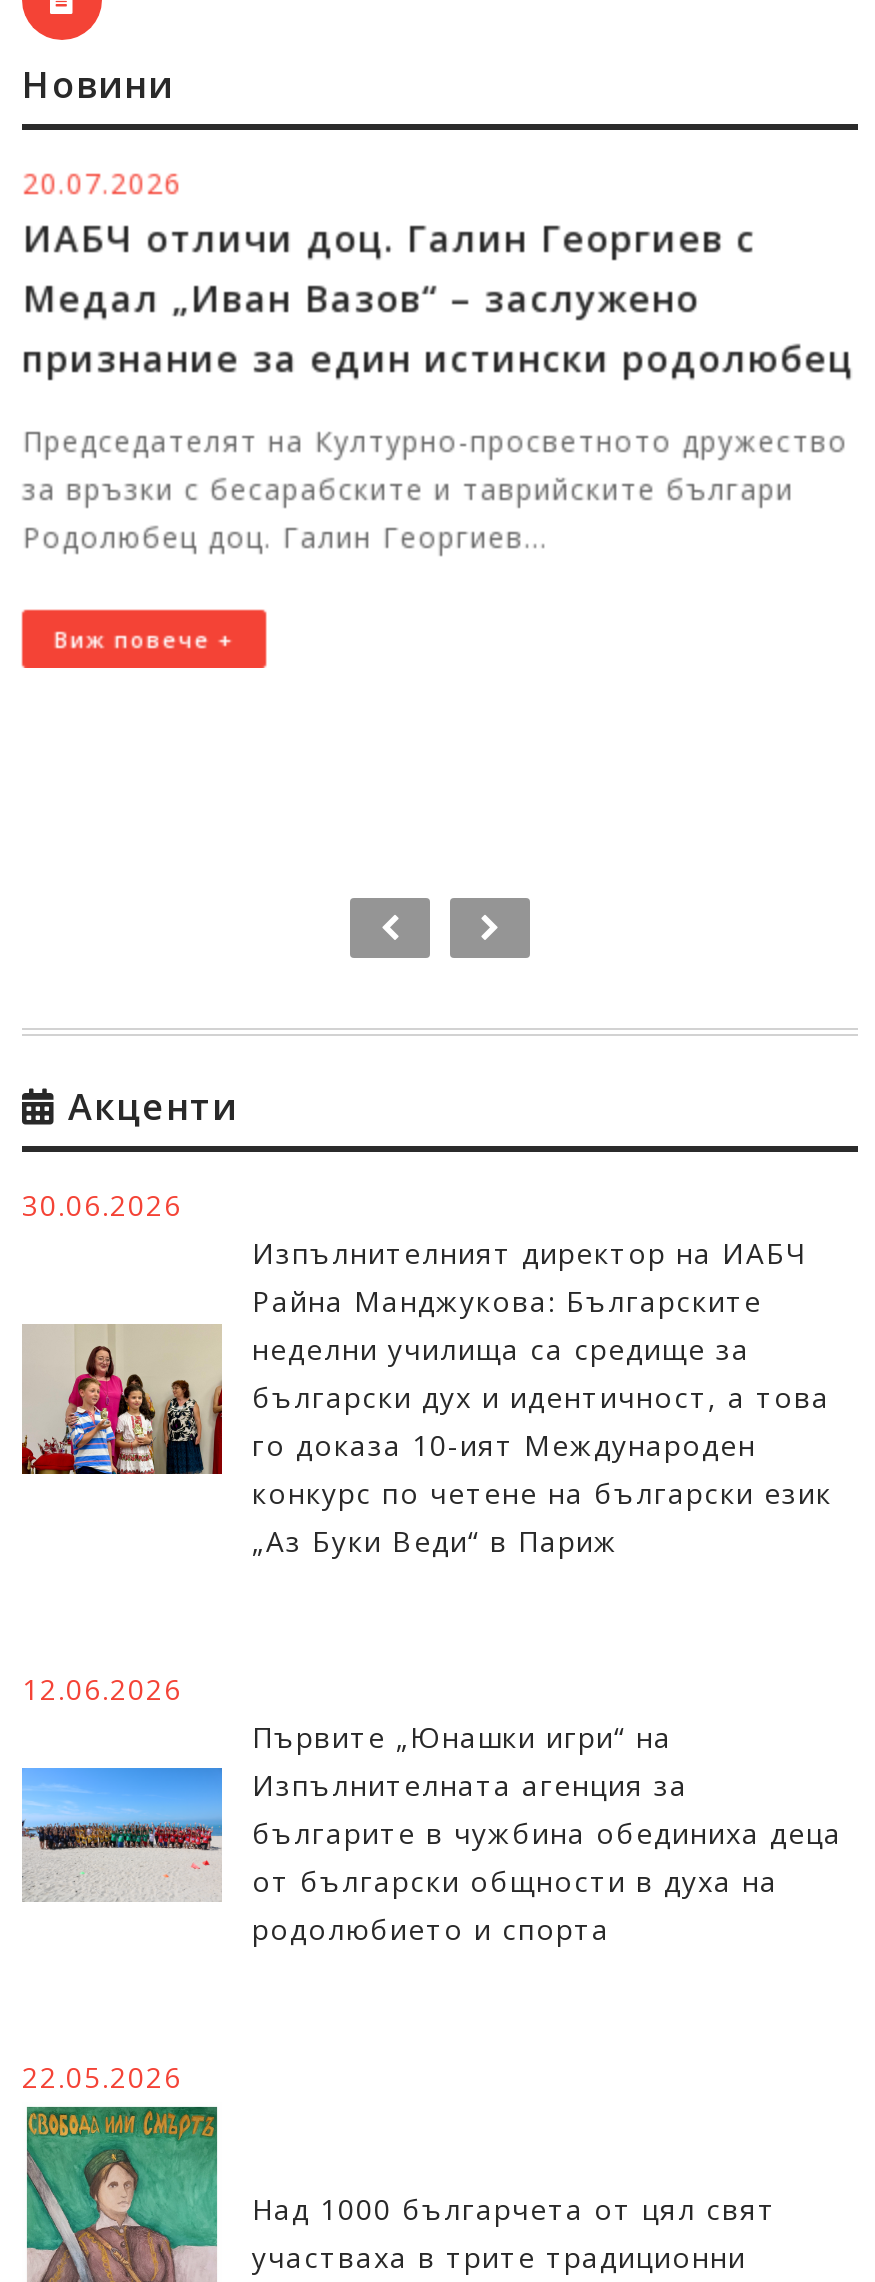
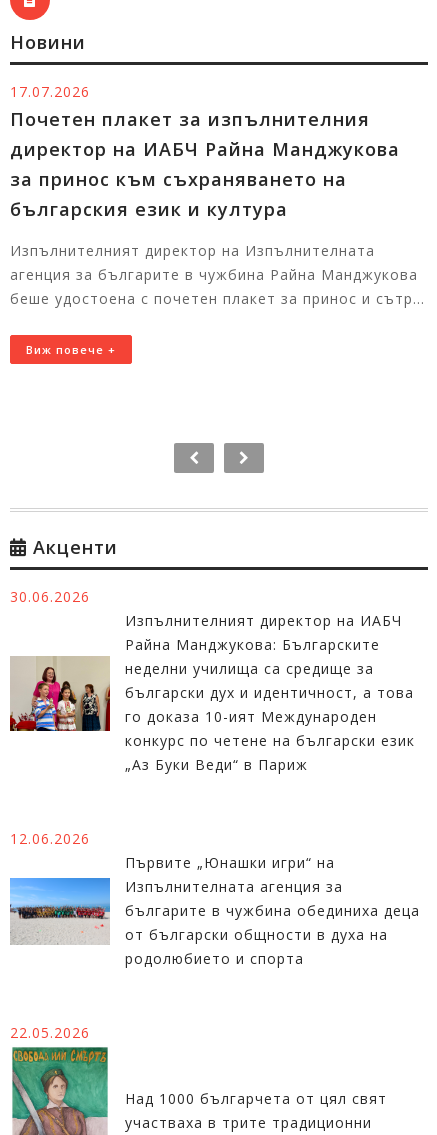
[22,164,854,382] 20.07.2026 | ИАБЧ отличи доц. Галин Георгиев с | Медал „Иван Вазов“ – заслужено | признание за един истински родолюбец -> [10,82,400,221] 17.07.2026 | Почетен плакет за изпълнителния | директор на ИАБЧ Райна Манджукова | за принос към съхраняването на | българския език и култура
[22,422,848,556] Председателят на Културно-просветното дружество | за връзки с бесарабските и таврийските българи | Родолюбец доц. Галин Георгиев... -> [10,241,425,308] Изпълнителният директор на Изпълнителната | агенция за българите в чужбина Райна Манджукова | беше удостоена с почетен плакет за принос и сътр...
moved [54,624,234,654] -> [26,342,116,357]: Виж повече +

